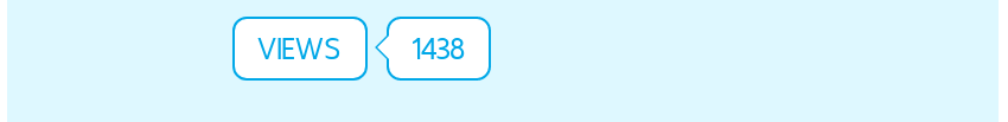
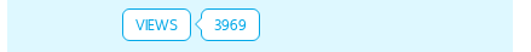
[258,20,464,72] VIEWS 1438 -> [135,10,246,37] VIEWS 3969

